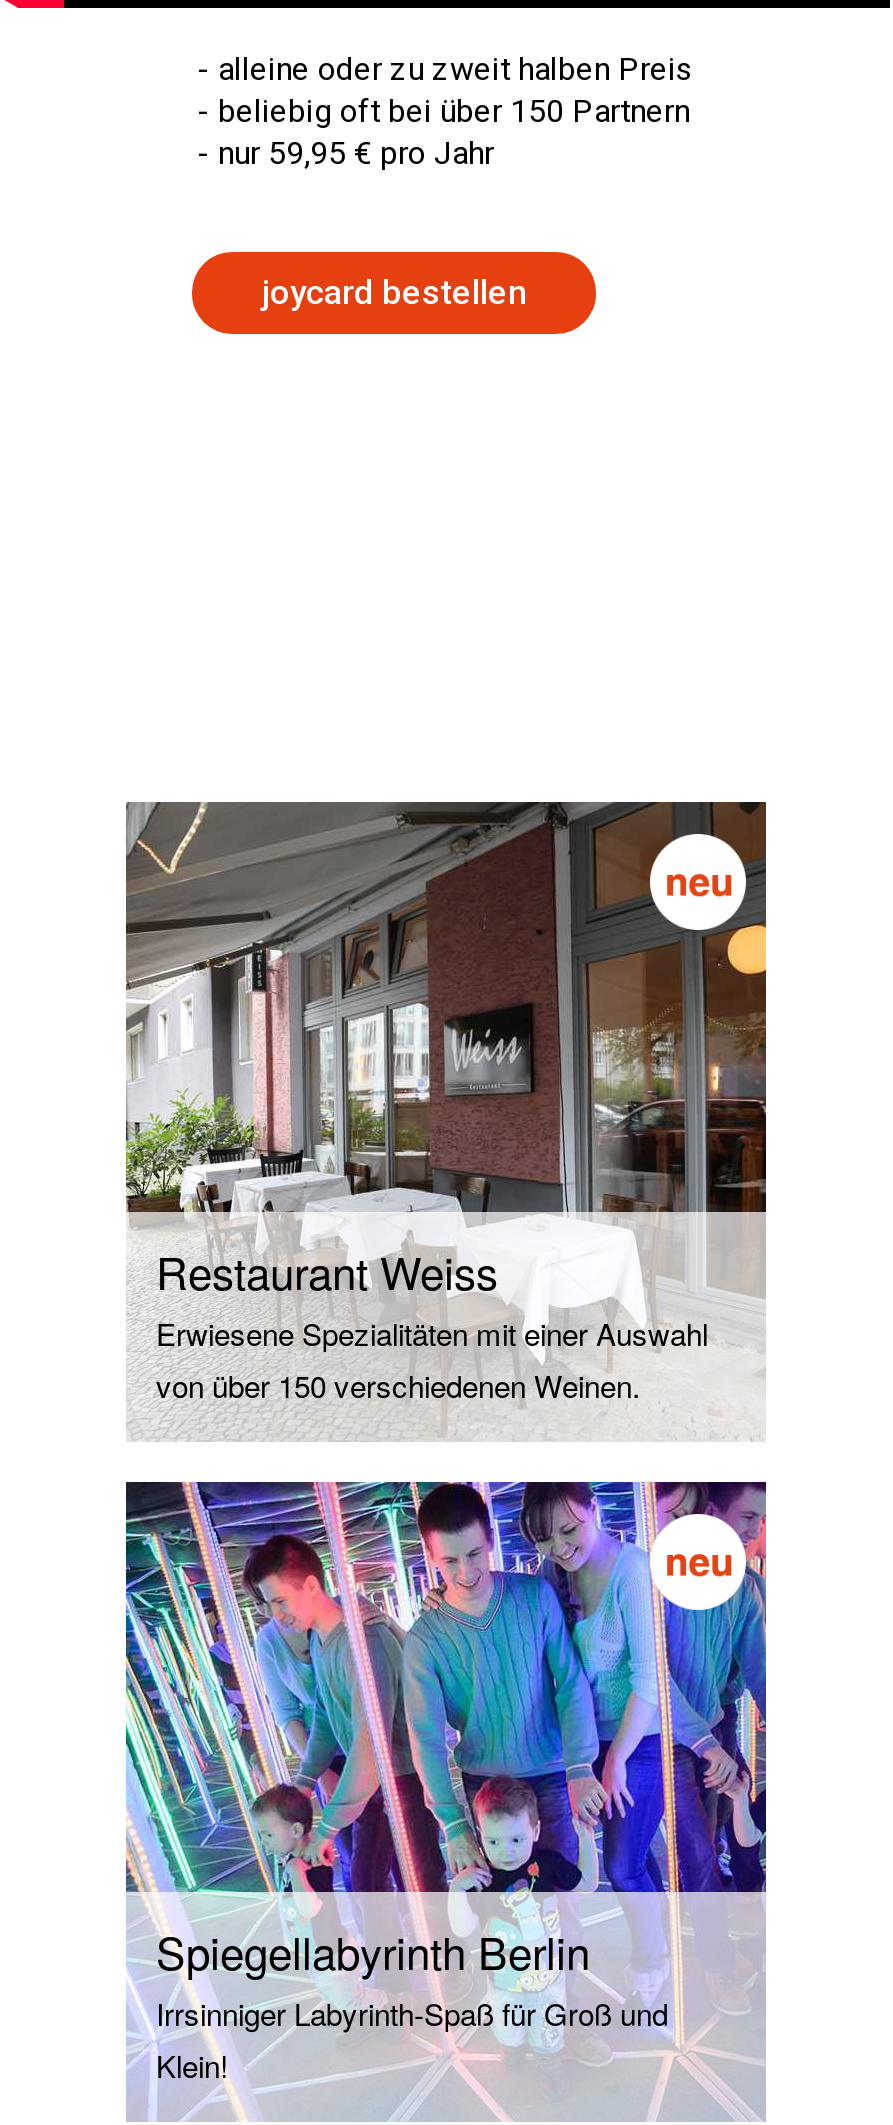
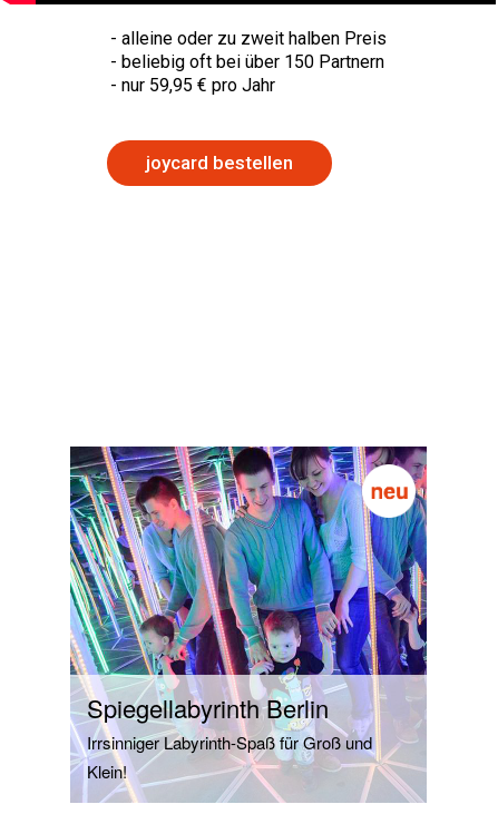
[124,800,768,1440] [image] | Restaurant Weiss | Erwiesene Spezialitäten mit einer Auswahl | von über 150 verschiedenen Weinen. -> none

